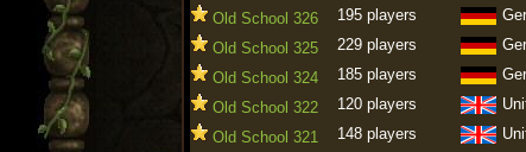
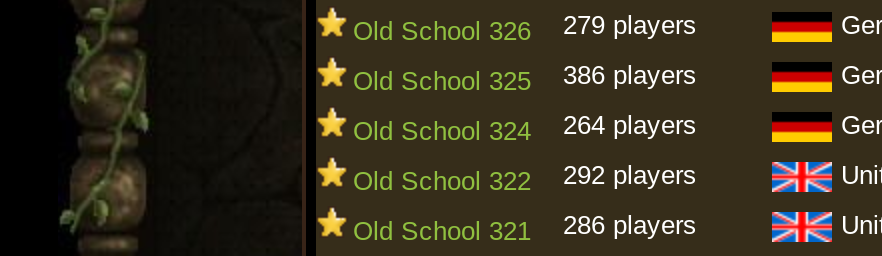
[212,6,416,27] Old School 326 195 players -> [353,10,697,46] Old School 326 279 players
[212,36,416,57] Old School 325 229 players -> [353,60,697,96] Old School 325 386 players
[212,65,416,87] Old School 324 185 players -> [353,110,697,146] Old School 324 264 players
[212,95,416,116] Old School 322 120 players -> [353,160,697,196] Old School 322 292 players
[212,125,416,146] Old School 321 148 players -> [353,210,697,246] Old School 321 286 players

